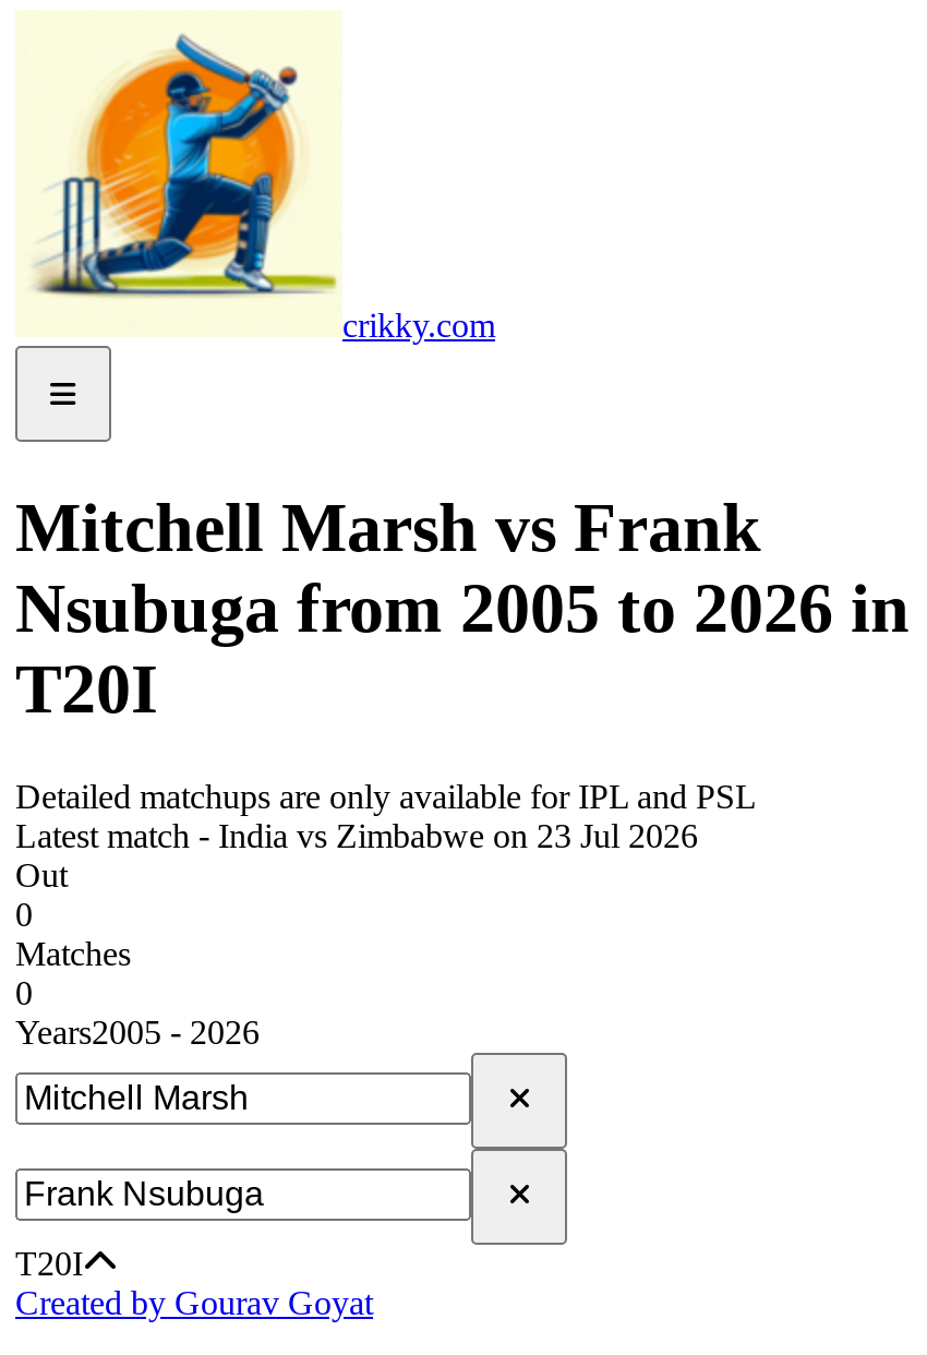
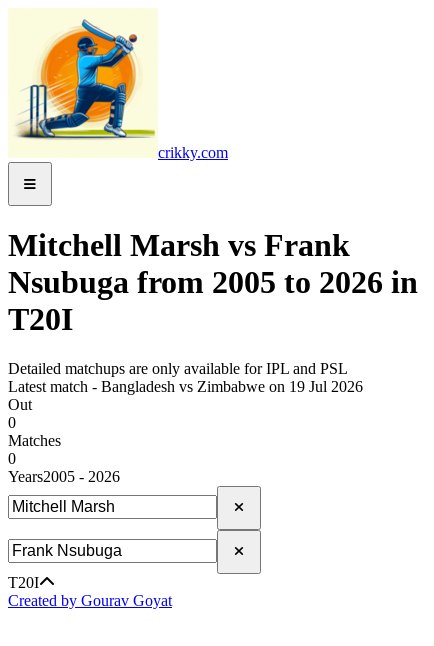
[15,817,698,854] Latest match - India vs Zimbabwe on 23 Jul 2026 -> [8,378,363,395] Latest match - Bangladesh vs Zimbabwe on 19 Jul 2026

